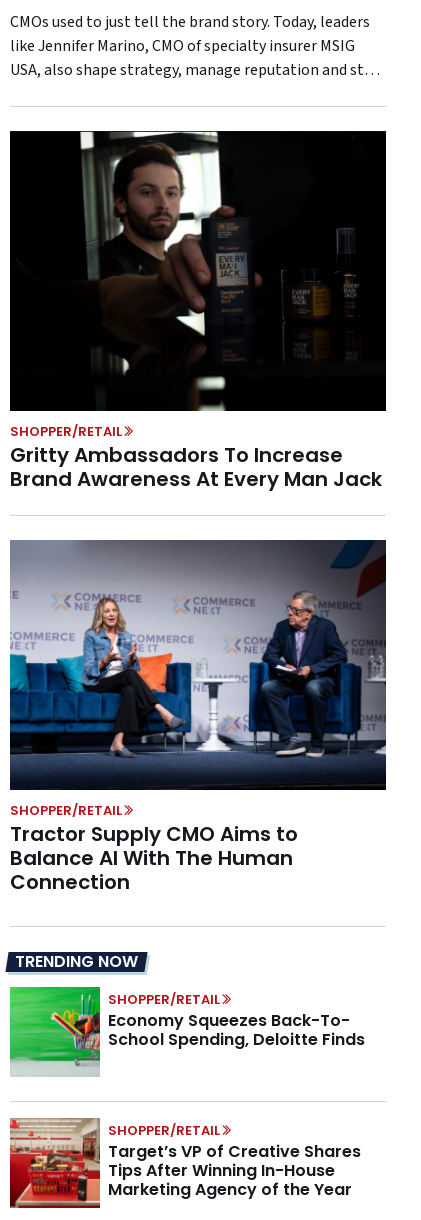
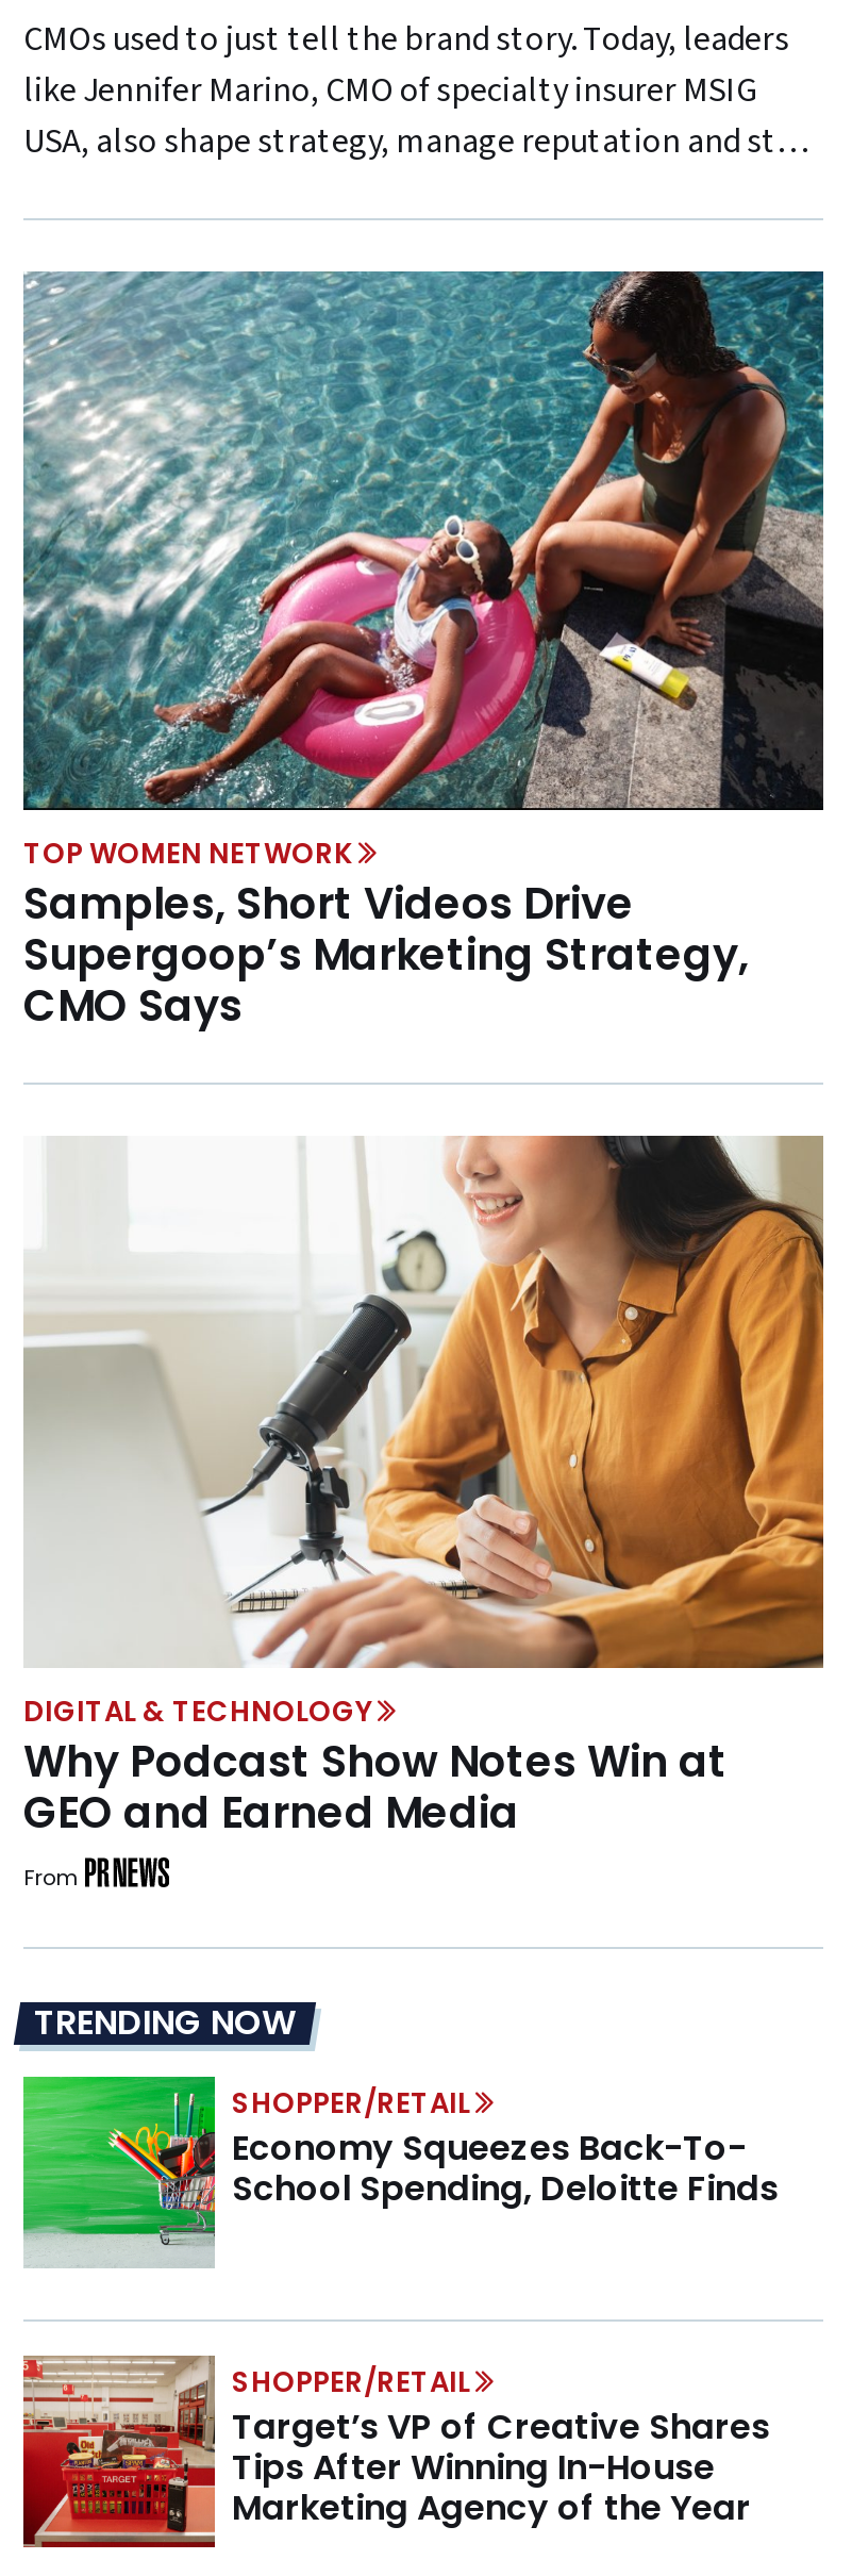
[9,130,387,493] [image] | SHOPPER/RETAIL | Gritty Ambassadors To Increase | Brand Awareness At Every Man Jack -> [21,269,825,1035] [image] | TOP WOMEN NETWORK | Samples, Short Videos Drive | Supergoop’s Marketing Strategy, | CMO Says
[9,539,387,896] [image] | SHOPPER/RETAIL | Tractor Supply CMO Aims to | Balance AI With The Human | Connection -> [23,1134,825,1894] [image] | DIGITAL & TECHNOLOGY | Why Podcast Show Notes Win at | GEO and Earned Media | From

